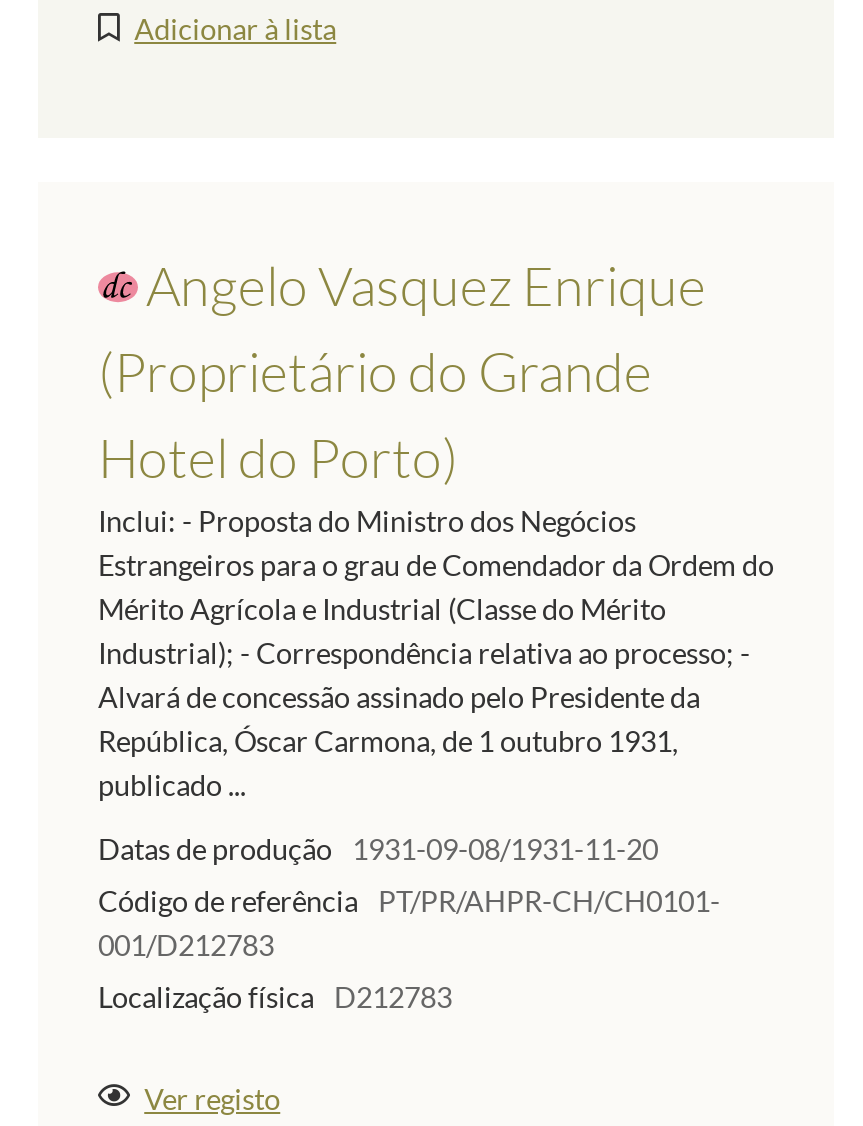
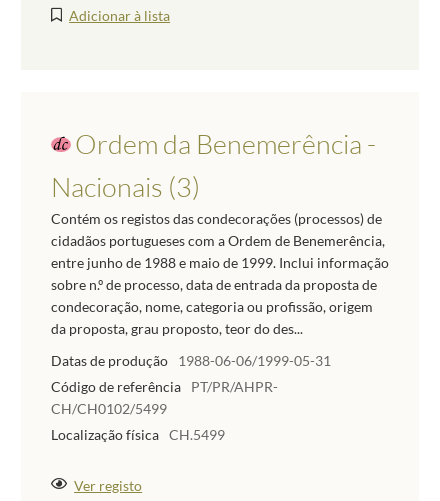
[98,252,774,802] Angelo Vasquez Enrique | (Proprietário do Grande | Hotel do Porto) | Inclui: - Proposta do Ministro dos Negócios | Estrangeiros para o grau de Comendador da Ordem do | Mérito Agrícola e Industrial (Classe do Mérito | Industrial); - Correspondência relativa ao processo; - | Alvará de concessão assinado pelo Presidente da | República, Óscar Carmona, de 1 outubro 1931, | publicado ... -> [51,127,389,337] Ordem da Benemerência - | Nacionais (3) | Contém os registos das condecorações (processos) de | cidadãos portugueses com a Ordem de Benemerência, | entre junho de 1988 e maio de 1999. Inclui informação | sobre n.º de processo, data de entrada da proposta de | condecoração, nome, categoria ou profissão, origem | da proposta, grau proposto, teor do des...
[98,832,658,866] Datas de produção 1931-09-08/1931-11-20 -> [51,352,331,369] Datas de produção 1988-06-06/1999-05-31
[98,884,720,962] Código de referência PT/PR/AHPR-CH/CH0101- | 001/D212783 -> [51,378,278,417] Código de referência PT/PR/AHPR- | CH/CH0102/5499
[98,979,452,1013] Localização física D212783 -> [51,426,225,443] Localização física CH.5499

